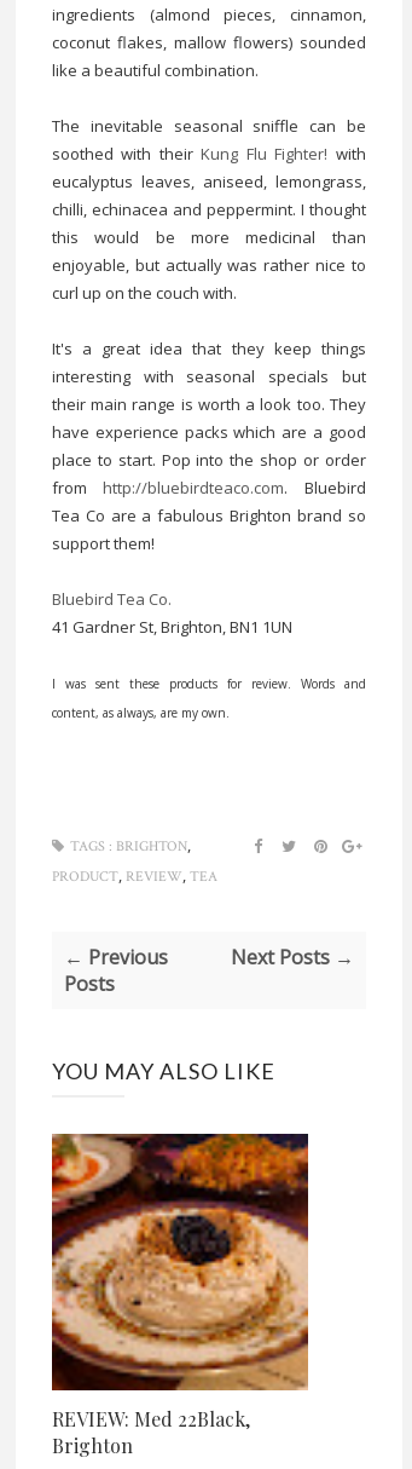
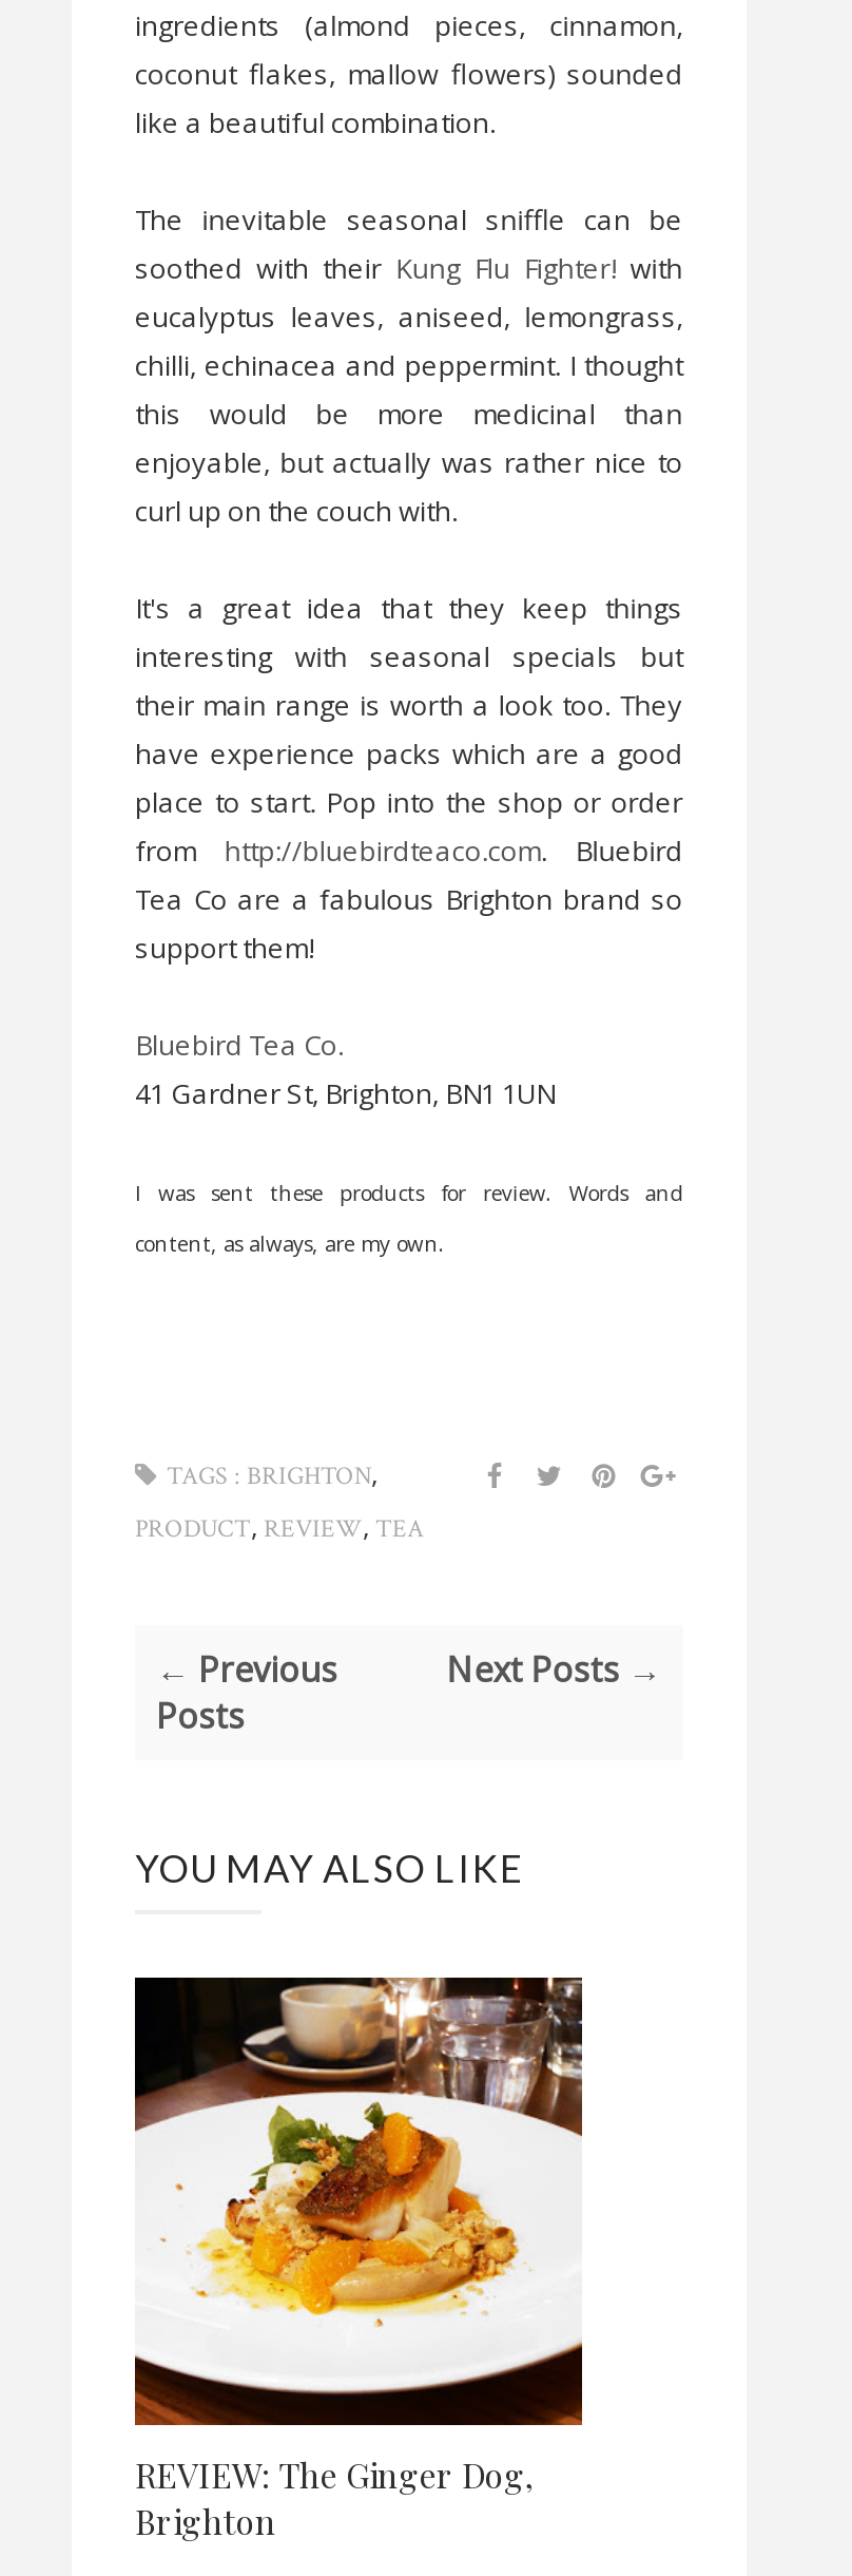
[51,1133,309,1431] [image] | REVIEW: Med 22Black, -> [133,1976,584,2496] [image] | REVIEW: The Ginger Dog,

